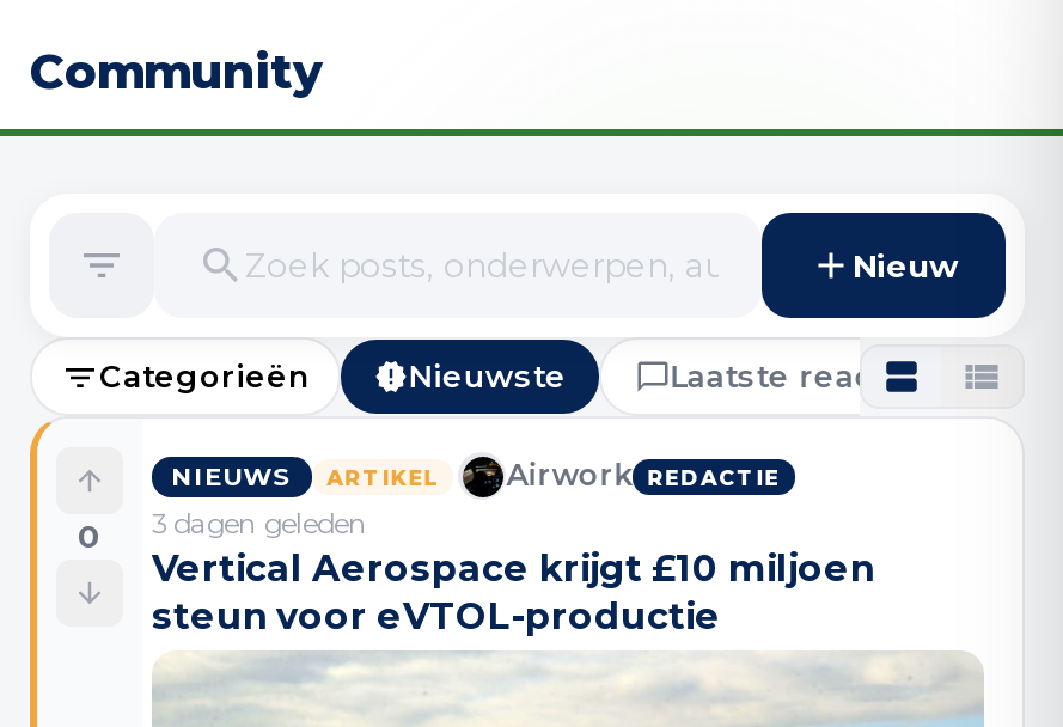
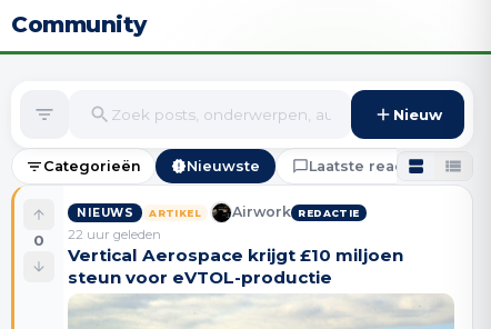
[152,507,367,540] 3 dagen geleden -> [68,227,161,242] 22 uur geleden

